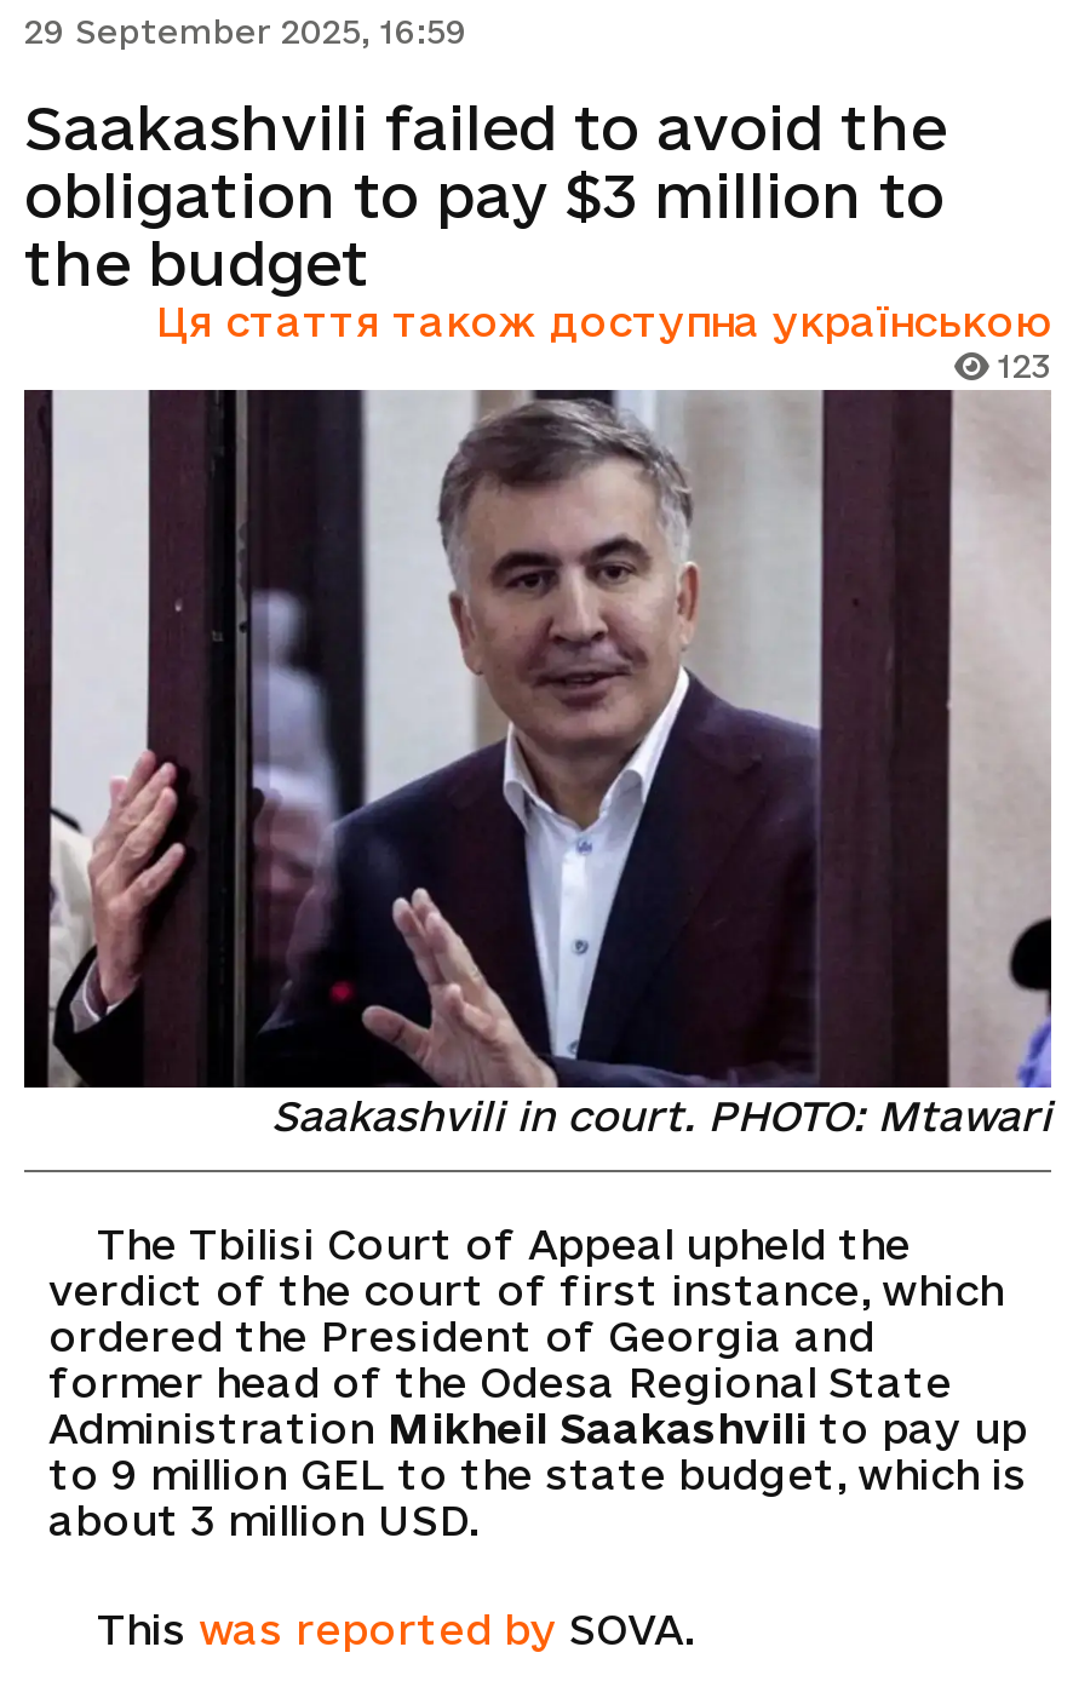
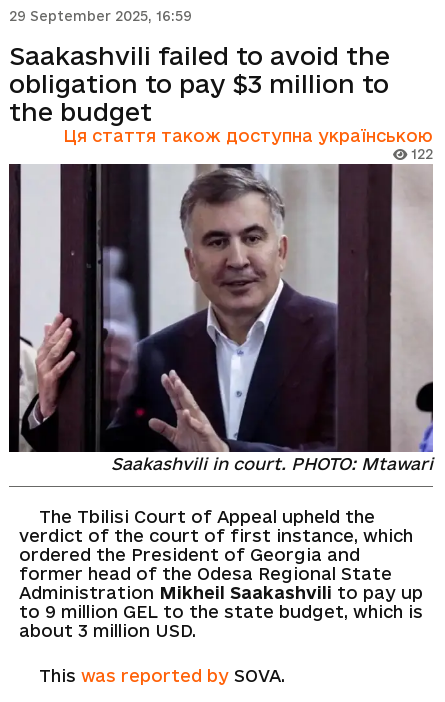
[988,347,1051,386] 123 -> [407,146,433,162] 122

